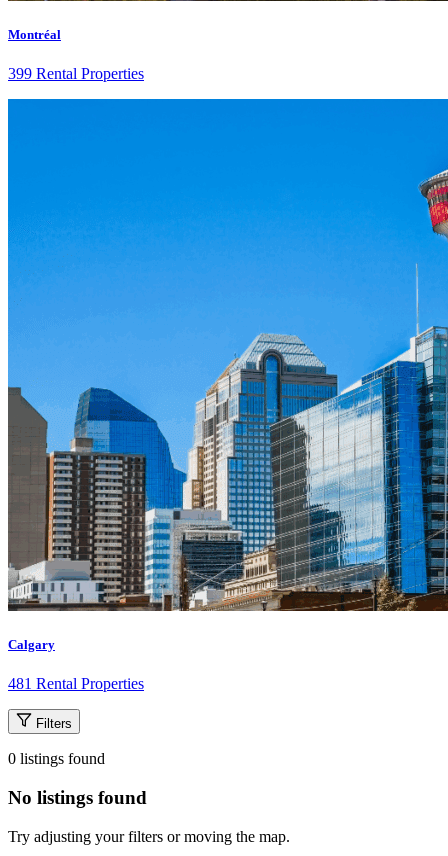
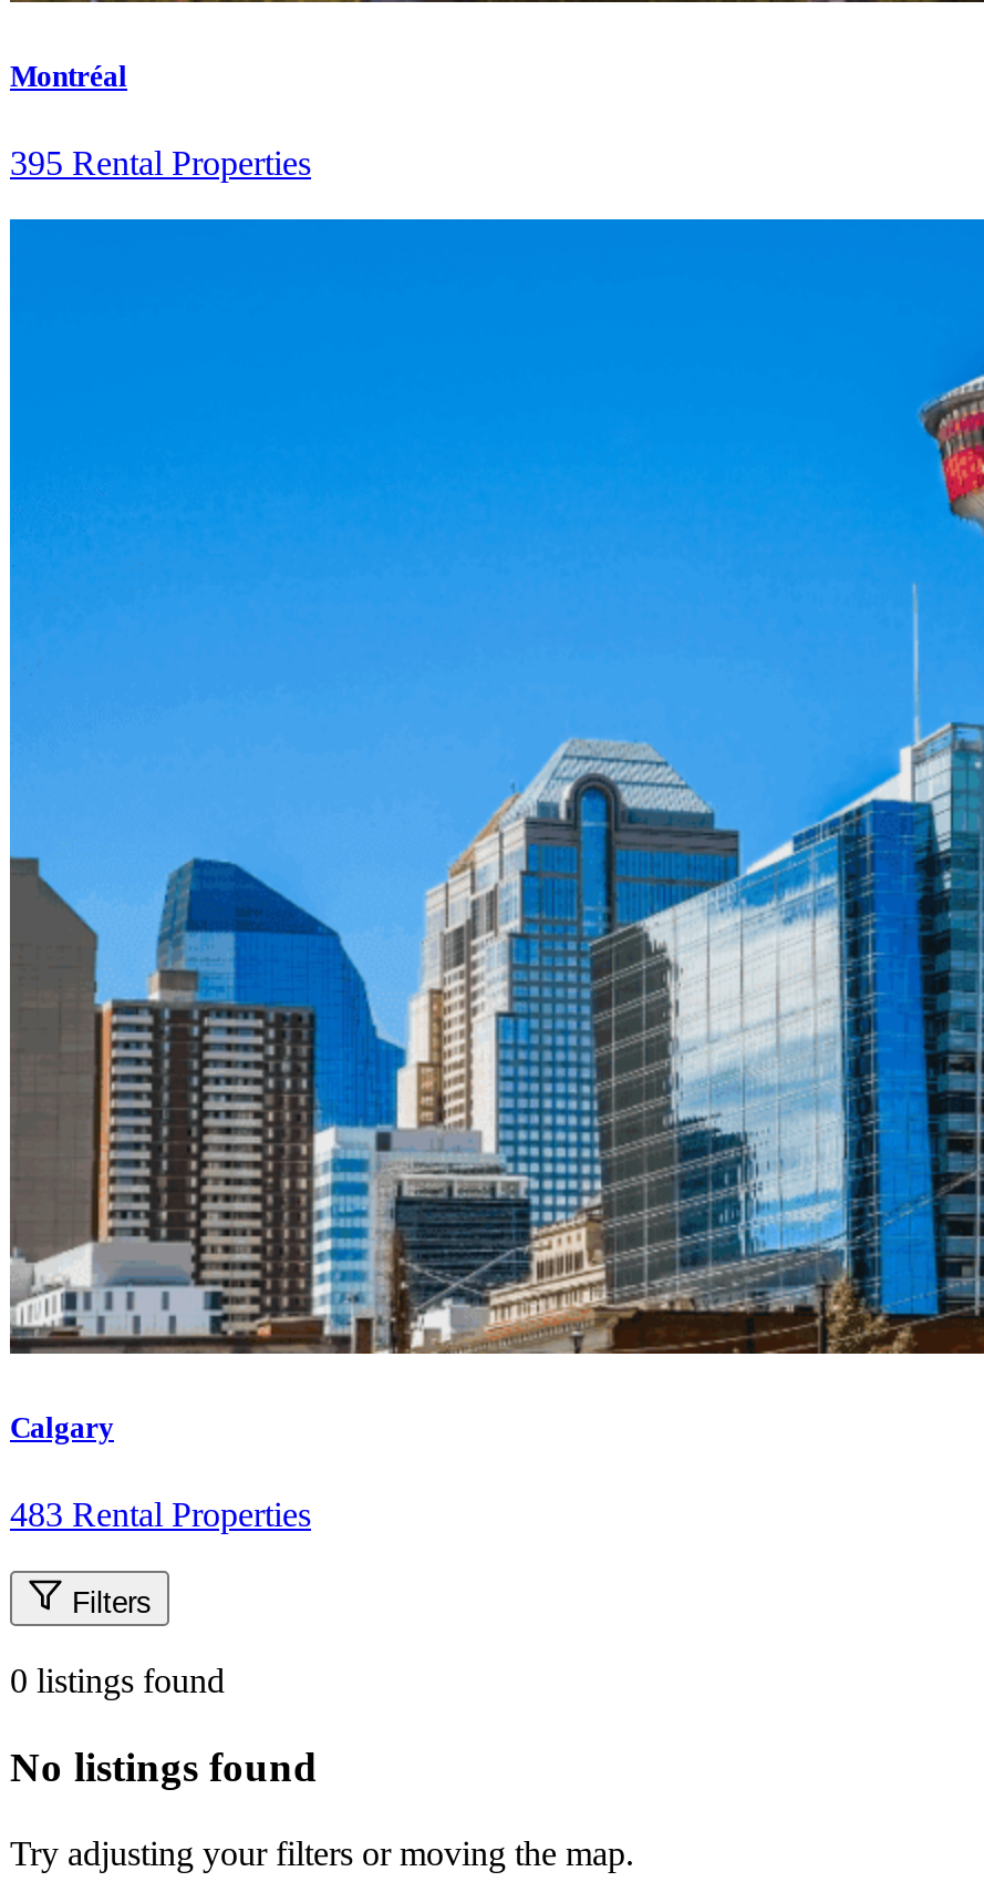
[8,65,144,82] 399 Rental Properties -> [10,144,311,181] 395 Rental Properties
[8,675,144,692] 481 Rental Properties -> [10,1496,311,1534] 483 Rental Properties

